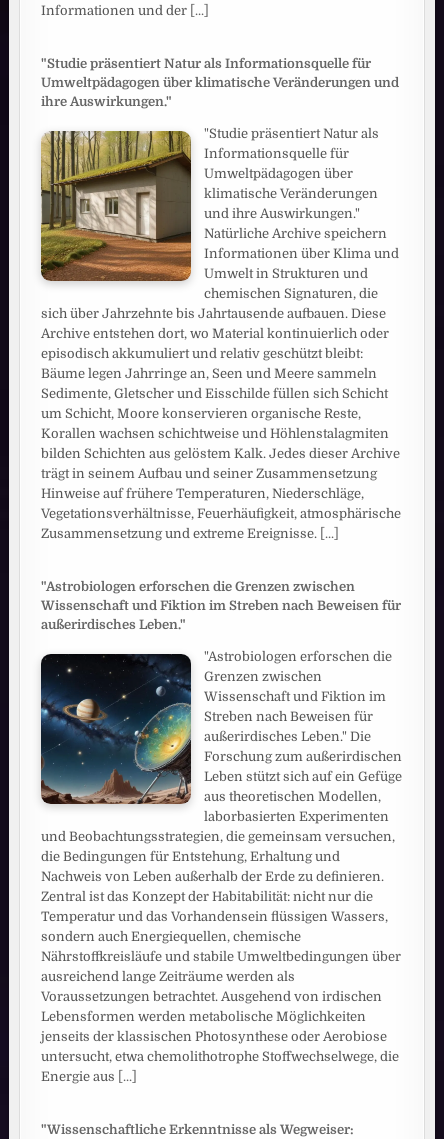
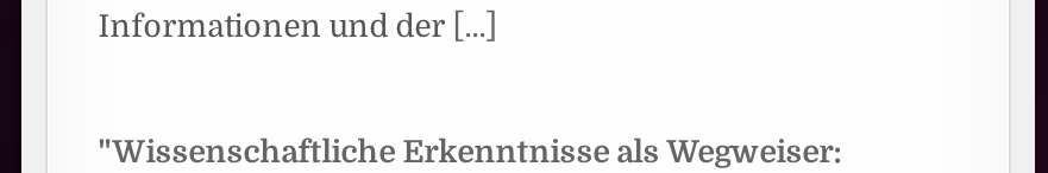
[40,56,401,541] [image] | "Studie präsentiert Natur als Informationsquelle für | Umweltpädagogen über klimatische Veränderungen und | ihre Auswirkungen." | "Studie präsentiert Natur als | Informationsquelle für | Umweltpädagogen über | klimatische Veränderungen | und ihre Auswirkungen." | Natürliche Archive speichern | Informationen über Klima und | Umwelt in Strukturen und | chemischen Signaturen, die | sich über Jahrzehnte bis Jahrtausende aufbauen. Diese | Archive entstehen dort, wo Material kontinuierlich oder | episodisch akkumuliert und relativ geschützt bleibt: | Bäume legen Jahrringe an, Seen und Meere sammeln | Sedimente, Gletscher und Eisschilde füllen sich Schicht | um Schicht, Moore konservieren organische Reste, | Korallen wachsen schichtweise und Höhlenstalagmiten | bilden Schichten aus gelöstem Kalk. Jedes dieser Archive | trägt in seinem Aufbau und seiner Zusammensetzung | Hinweise auf frühere Temperaturen, Niederschläge, | Vegetationsverhältnisse, Feuerhäufigkeit, atmosphärische | Zusammensetzung und extreme Ereignisse. [...] -> none
[40,579,402,1084] [image] | "Astrobiologen erforschen die Grenzen zwischen | Wissenschaft und Fiktion im Streben nach Beweisen für | außerirdisches Leben." | "Astrobiologen erforschen die | Grenzen zwischen | Wissenschaft und Fiktion im | Streben nach Beweisen für | außerirdisches Leben." Die | Forschung zum außerirdischen | Leben stützt sich auf ein Gefüge | aus theoretischen Modellen, | laborbasierten Experimenten | und Beobachtungsstrategien, die gemeinsam versuchen, | die Bedingungen für Entstehung, Erhaltung und | Nachweis von Leben außerhalb der Erde zu definieren. | Zentral ist das Konzept der Habitabilität: nicht nur die | Temperatur und das Vorhandensein flüssigen Wassers, | sondern auch Energiequellen, chemische | Nährstoffkreisläufe und stabile Umweltbedingungen über | ausreichend lange Zeiträume werden als | Voraussetzungen betrachtet. Ausgehend von irdischen | Lebensformen werden metabolische Möglichkeiten | jenseits der klassischen Photosynthese oder Aerobiose | untersucht, etwa chemolithotrophe Stoffwechselwege, die | Energie aus [...] -> none

